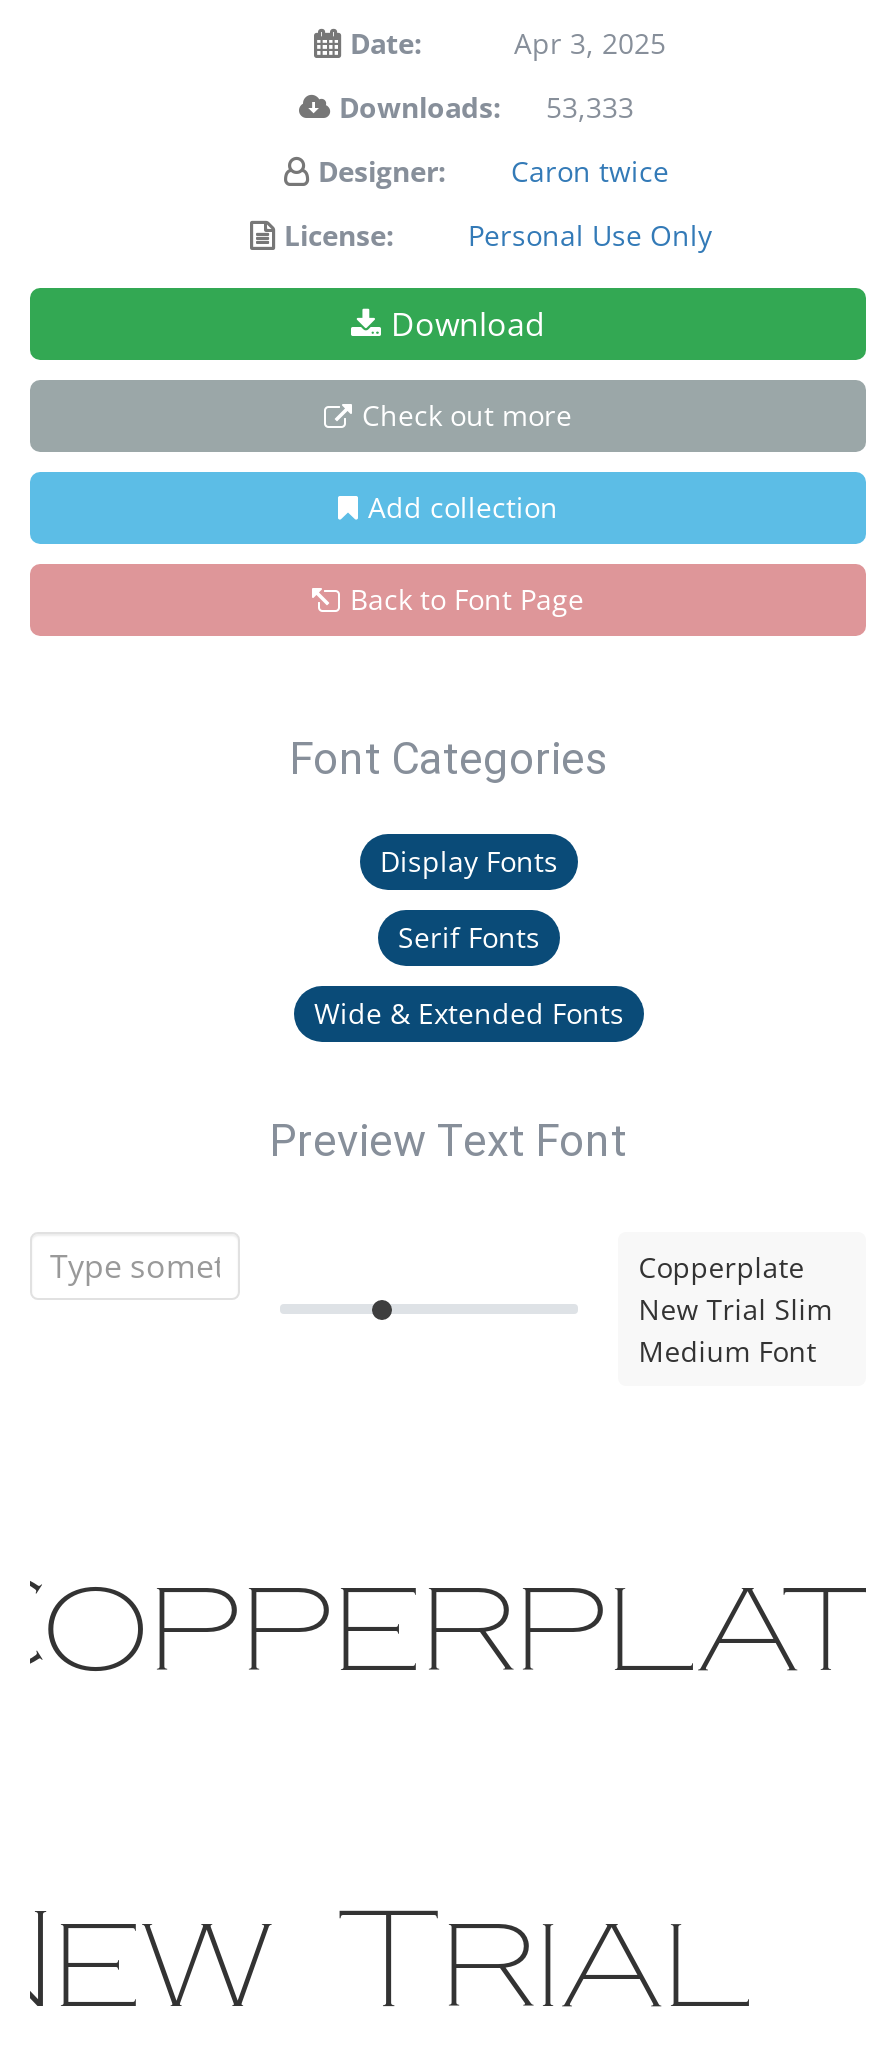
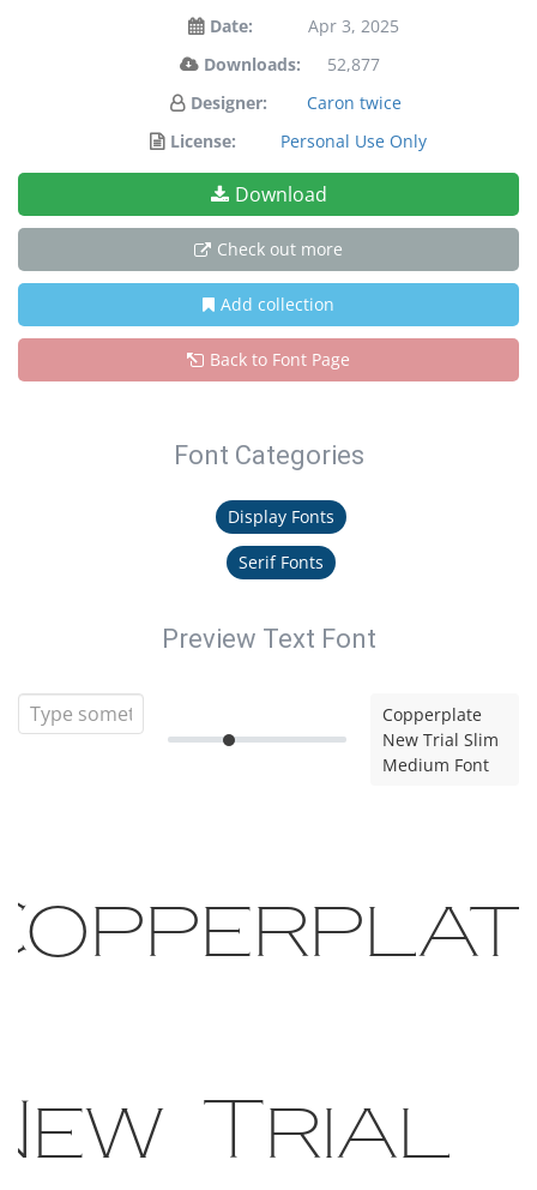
[339,88,634,126] Downloads: 53,333 -> [203,53,380,76] Downloads: 52,877
[314,994,624,1032] Wide & Extended Fonts -> none

